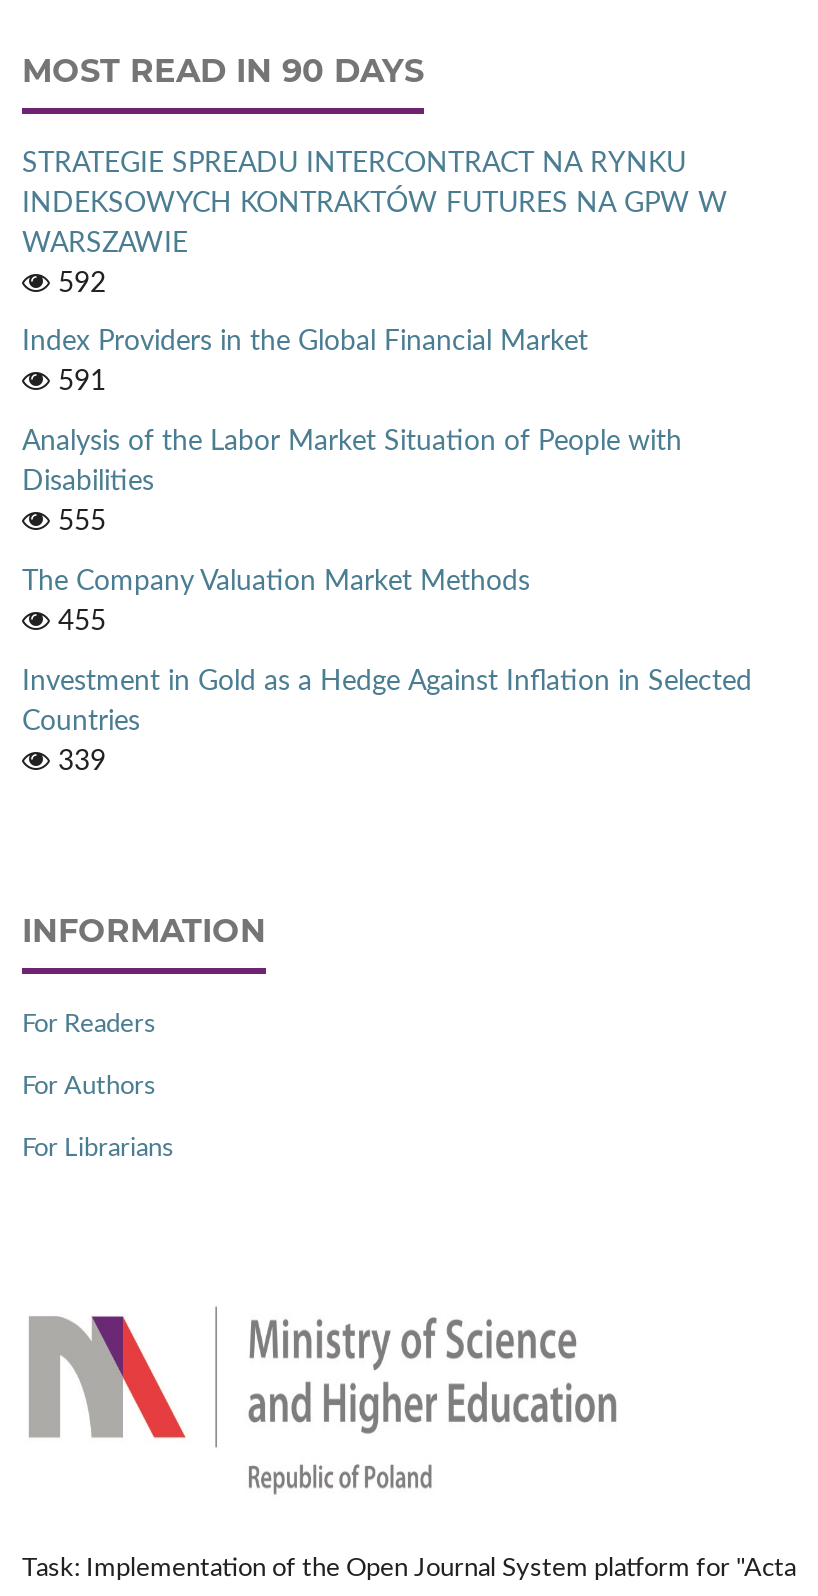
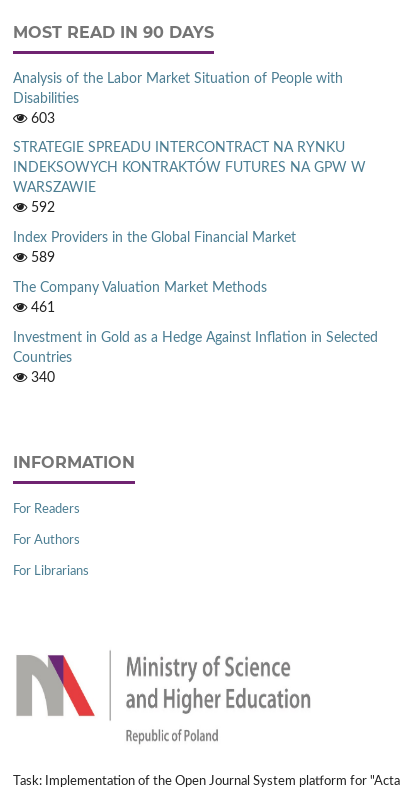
none -> [27,111,55,125] 603
moved [22,149,728,357] -> [13,141,366,245]: STRATEGIE SPREADU INTERCONTRACT NA RYNKU | INDEKSOWYCH KONTRAKTÓW FUTURES NA GPW W | WARSZAWIE | 592 | Index Providers in the Global Financial Market
[50,369,106,537] 591 | 555 -> [27,251,55,265] 589
moved [22,429,682,497] -> [13,71,343,105]: Analysis of the Labor Market Situation of People with | Disabilities
[50,609,106,637] 455 -> [27,301,55,315] 461
[50,749,106,777] 339 -> [27,371,55,385] 340

